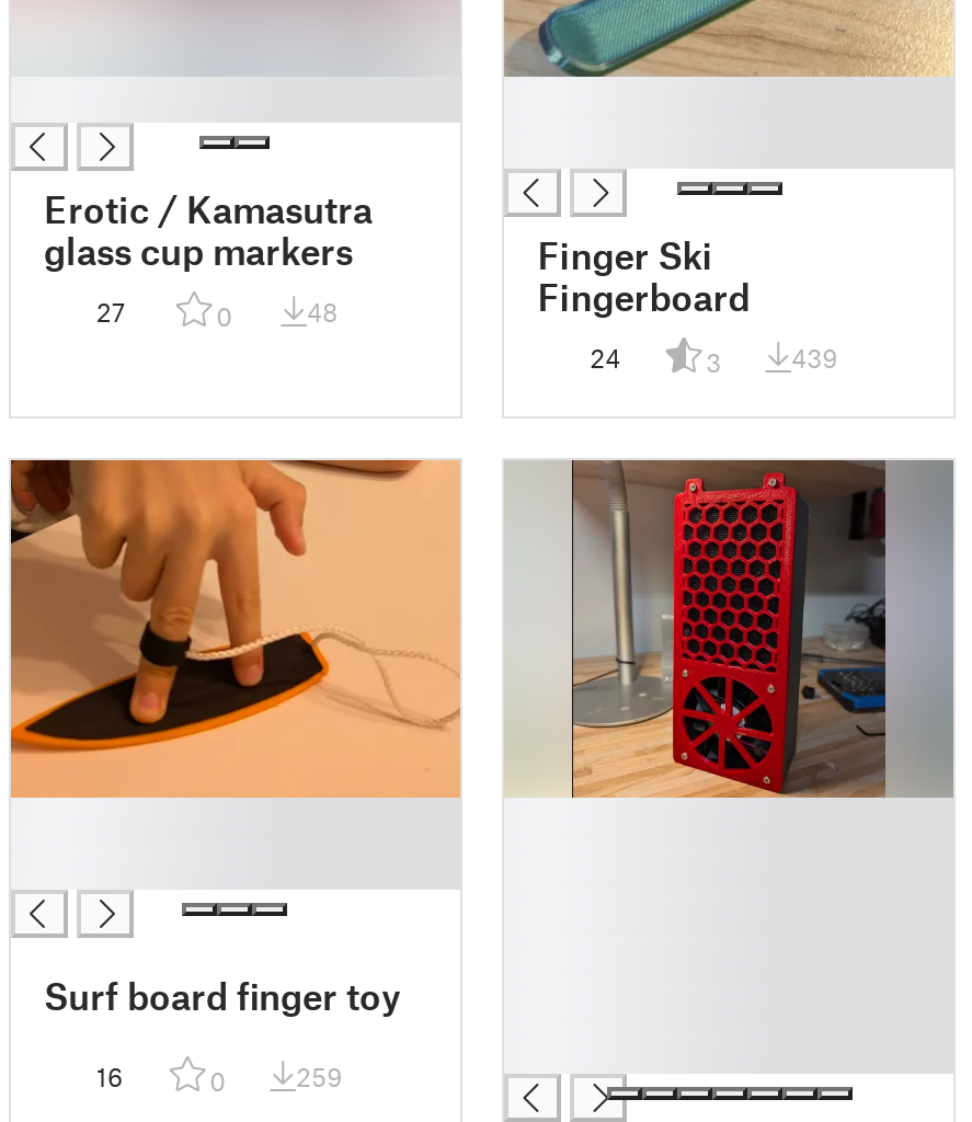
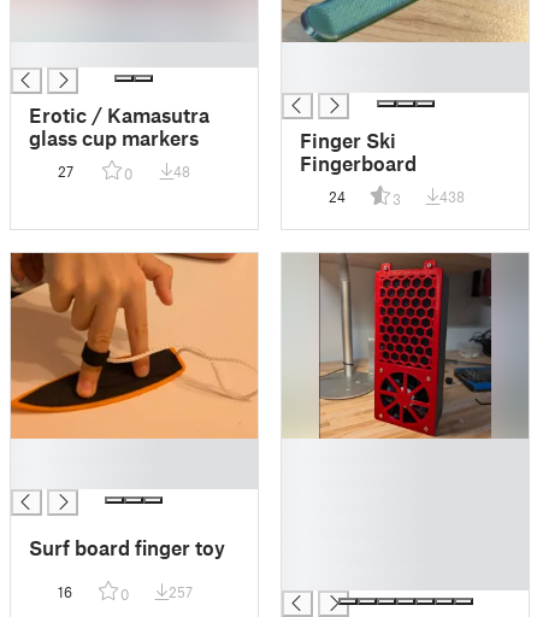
[791,341,837,372] 439 -> [440,188,465,205] 438
[296,1062,342,1092] 259 -> [168,584,192,601] 257

